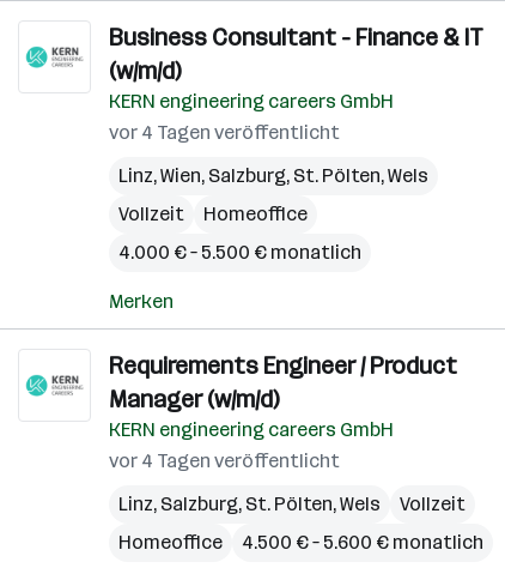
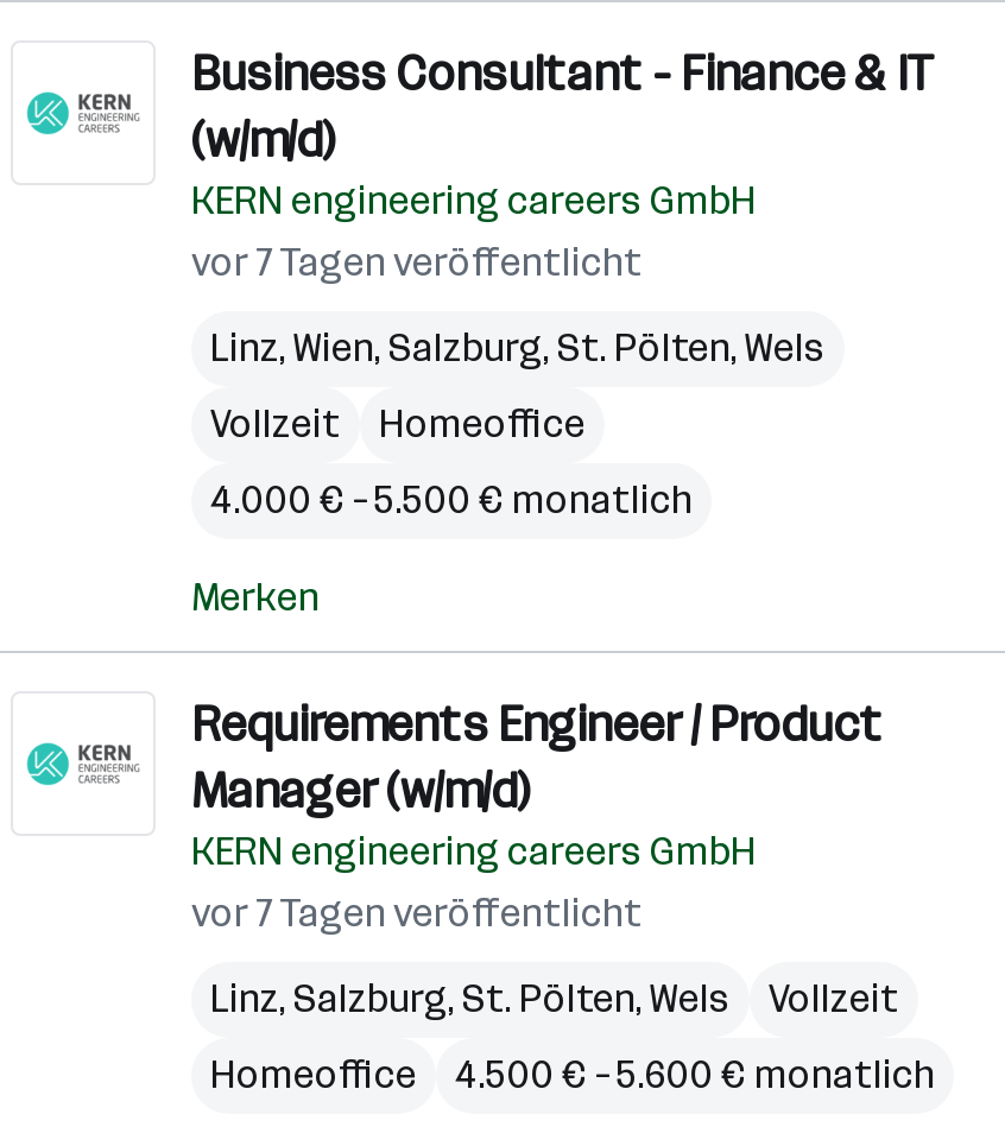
[109,121,340,144] vor 4 Tagen veröffentlicht -> [191,240,643,285] vor 7 Tagen veröffentlicht
[109,449,340,472] vor 4 Tagen veröffentlicht -> [191,891,643,936] vor 7 Tagen veröffentlicht

